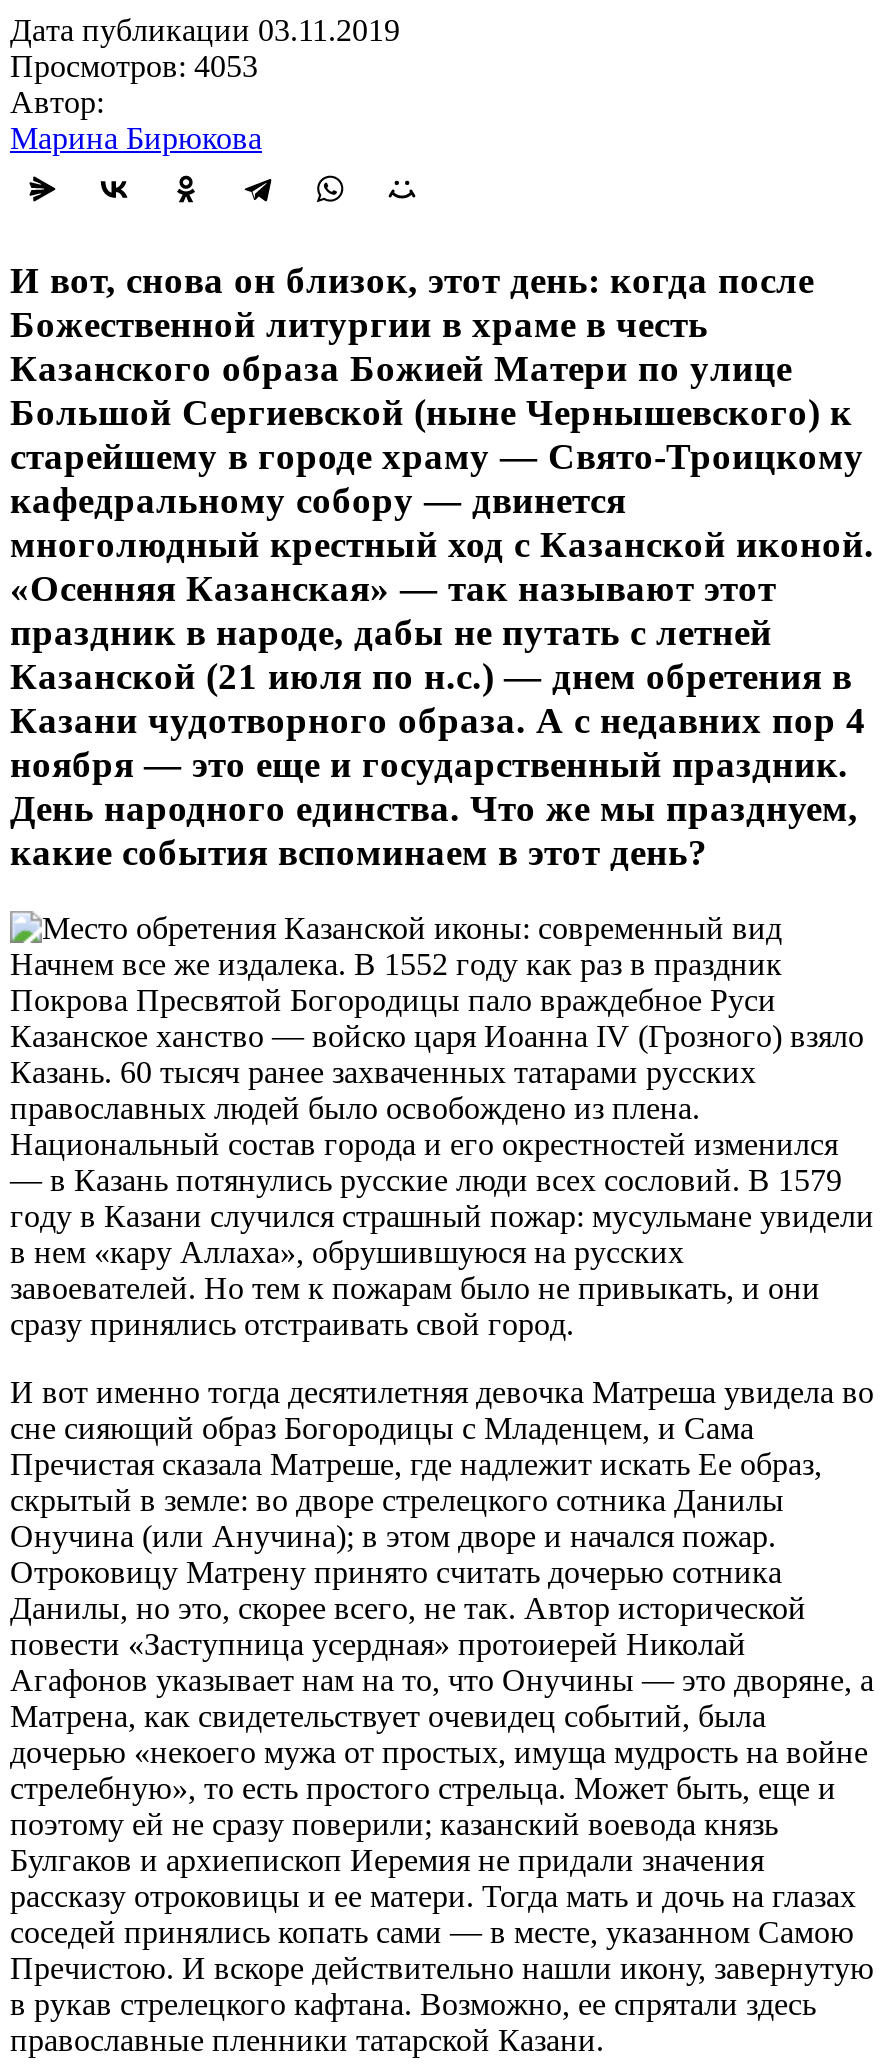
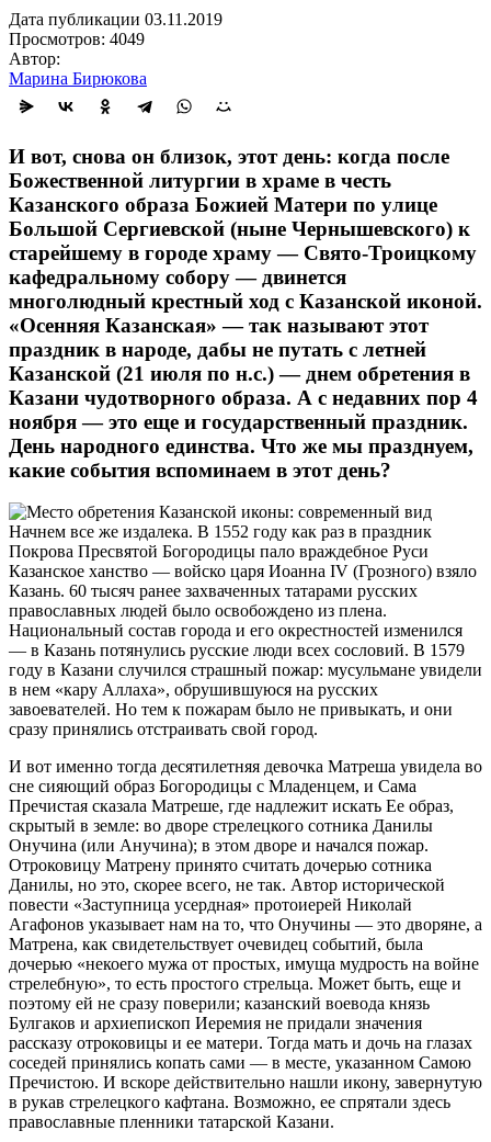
[10,49,258,83] Просмотров: 4053 -> [9,30,145,48] Просмотров: 4049

